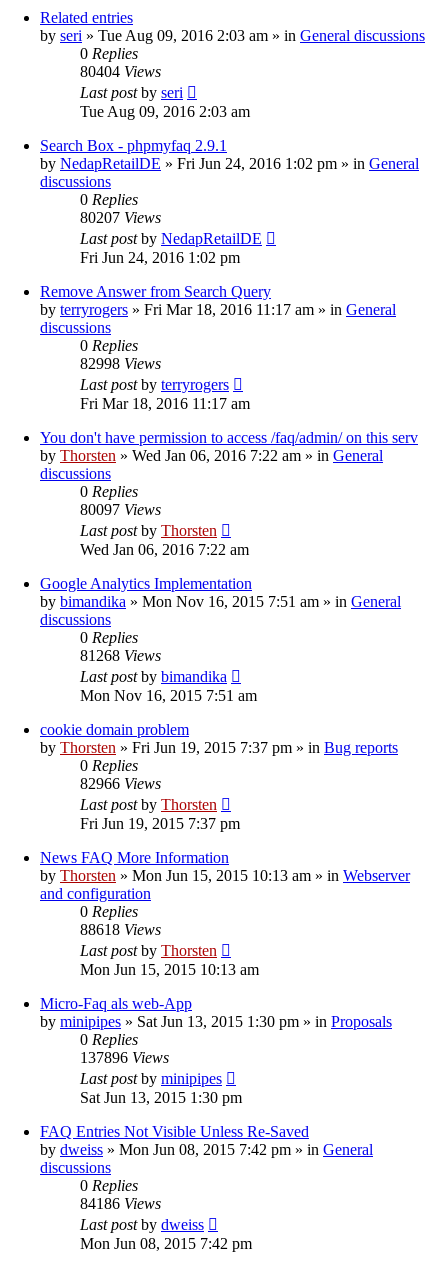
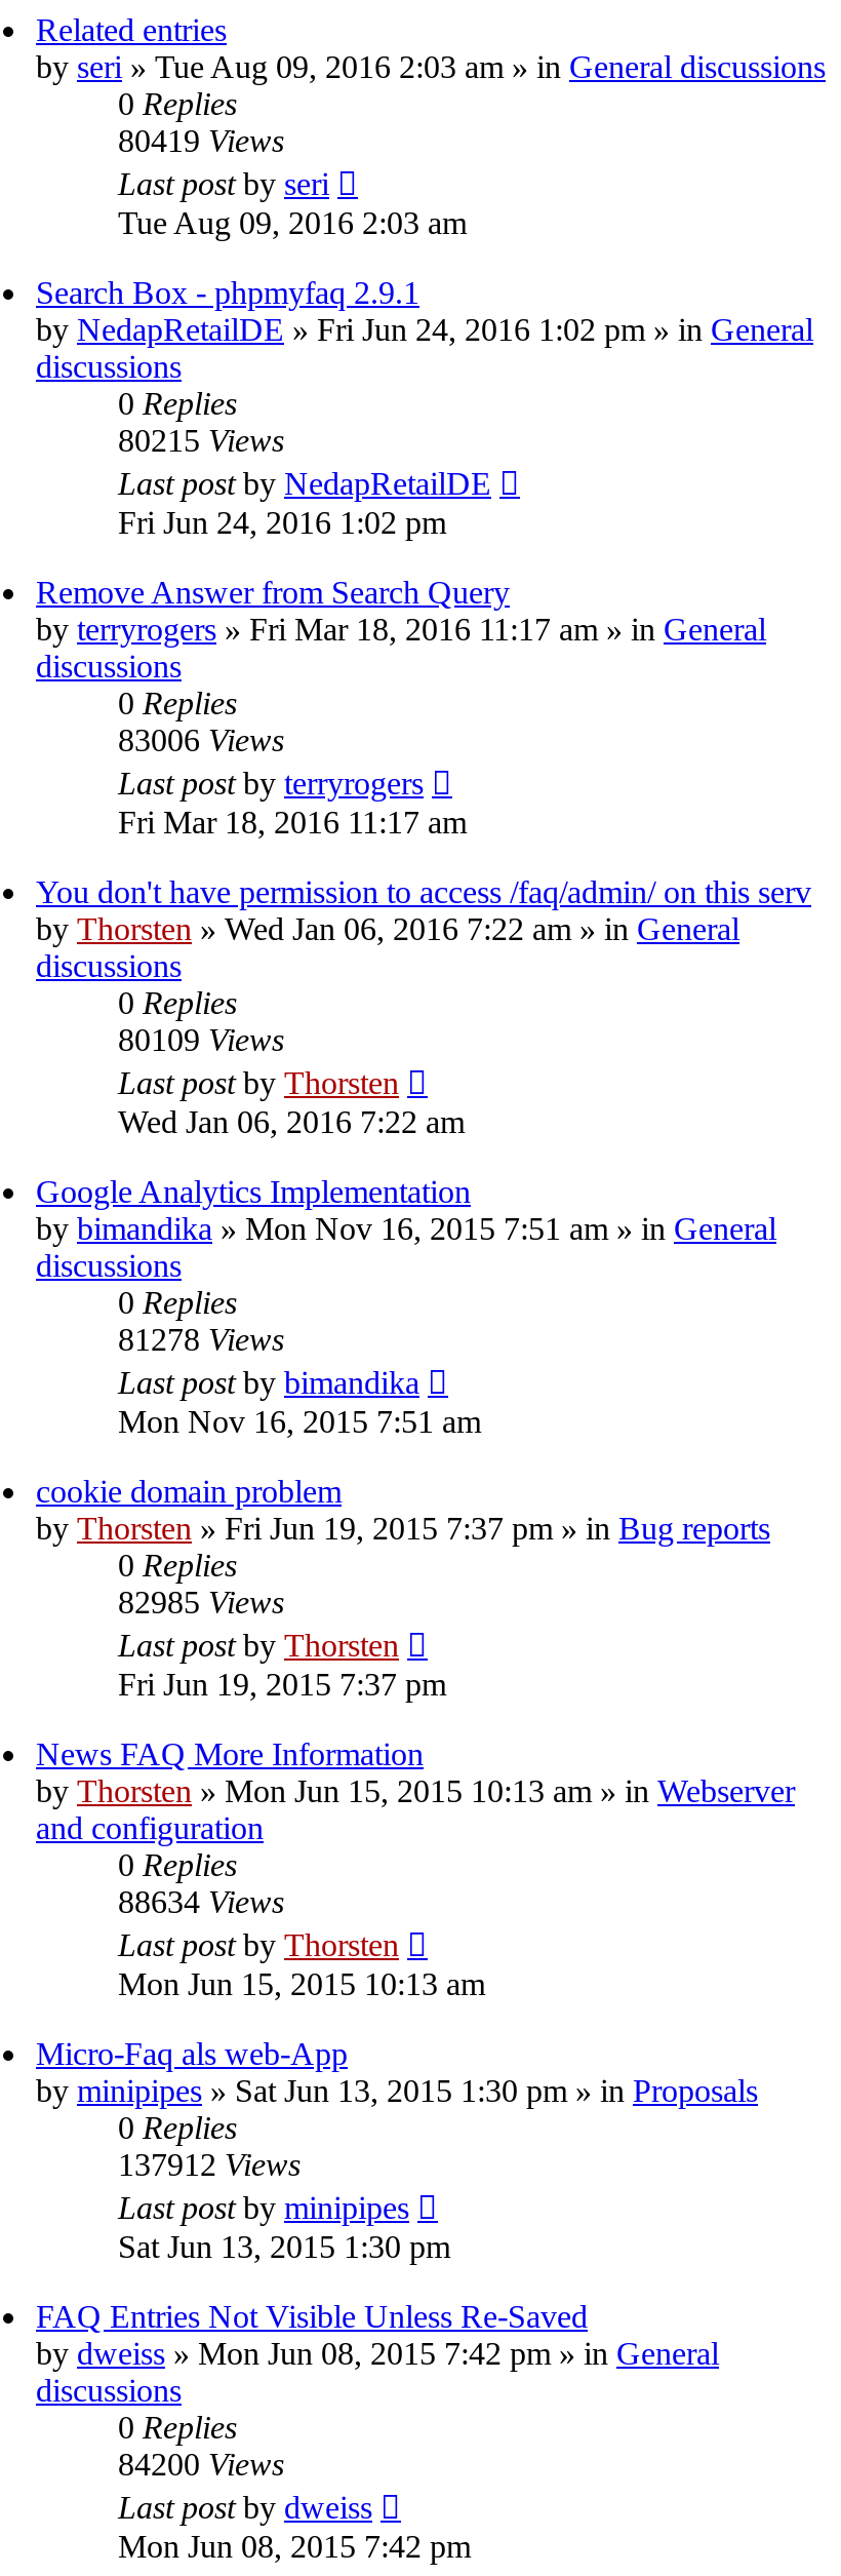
[80,63,161,80] 80404 Views -> [118,123,284,158] 80419 Views
[80,209,161,226] 80207 Views -> [118,423,284,458] 80215 Views
[80,355,161,372] 82998 Views -> [118,722,284,757] 83006 Views
[80,501,161,518] 80097 Views -> [118,1022,284,1057] 80109 Views
[80,647,161,664] 81268 Views -> [118,1322,284,1357] 81278 Views
[80,775,161,792] 82966 Views -> [118,1584,284,1619] 82985 Views
[80,921,161,938] 88618 Views -> [118,1884,284,1919] 88634 Views
[80,1049,169,1066] 137896 Views -> [118,2147,301,2182] 137912 Views
[80,1195,161,1212] 84186 Views -> [118,2446,284,2481] 84200 Views

